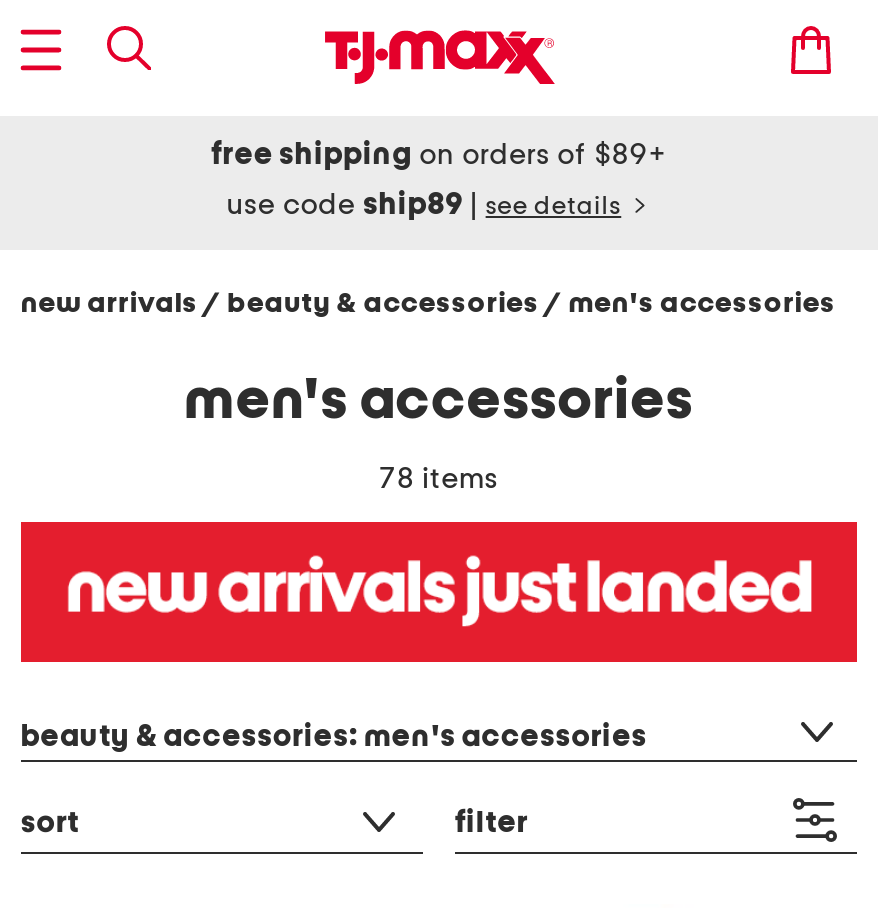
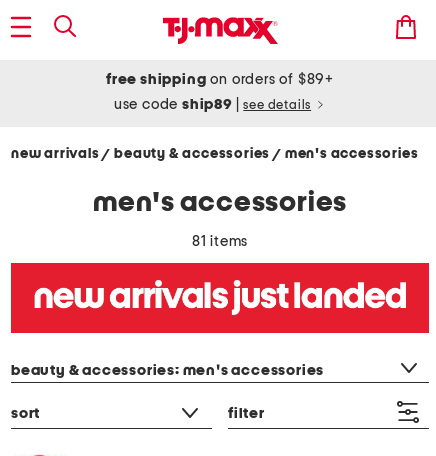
[380,464,498,494] 78 items -> [192,234,248,249] 81 items

